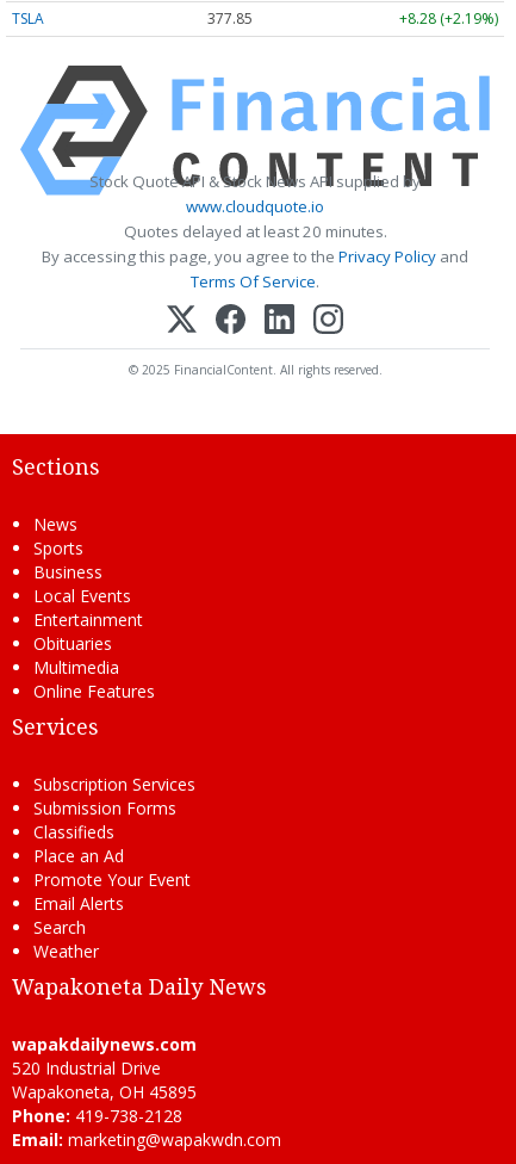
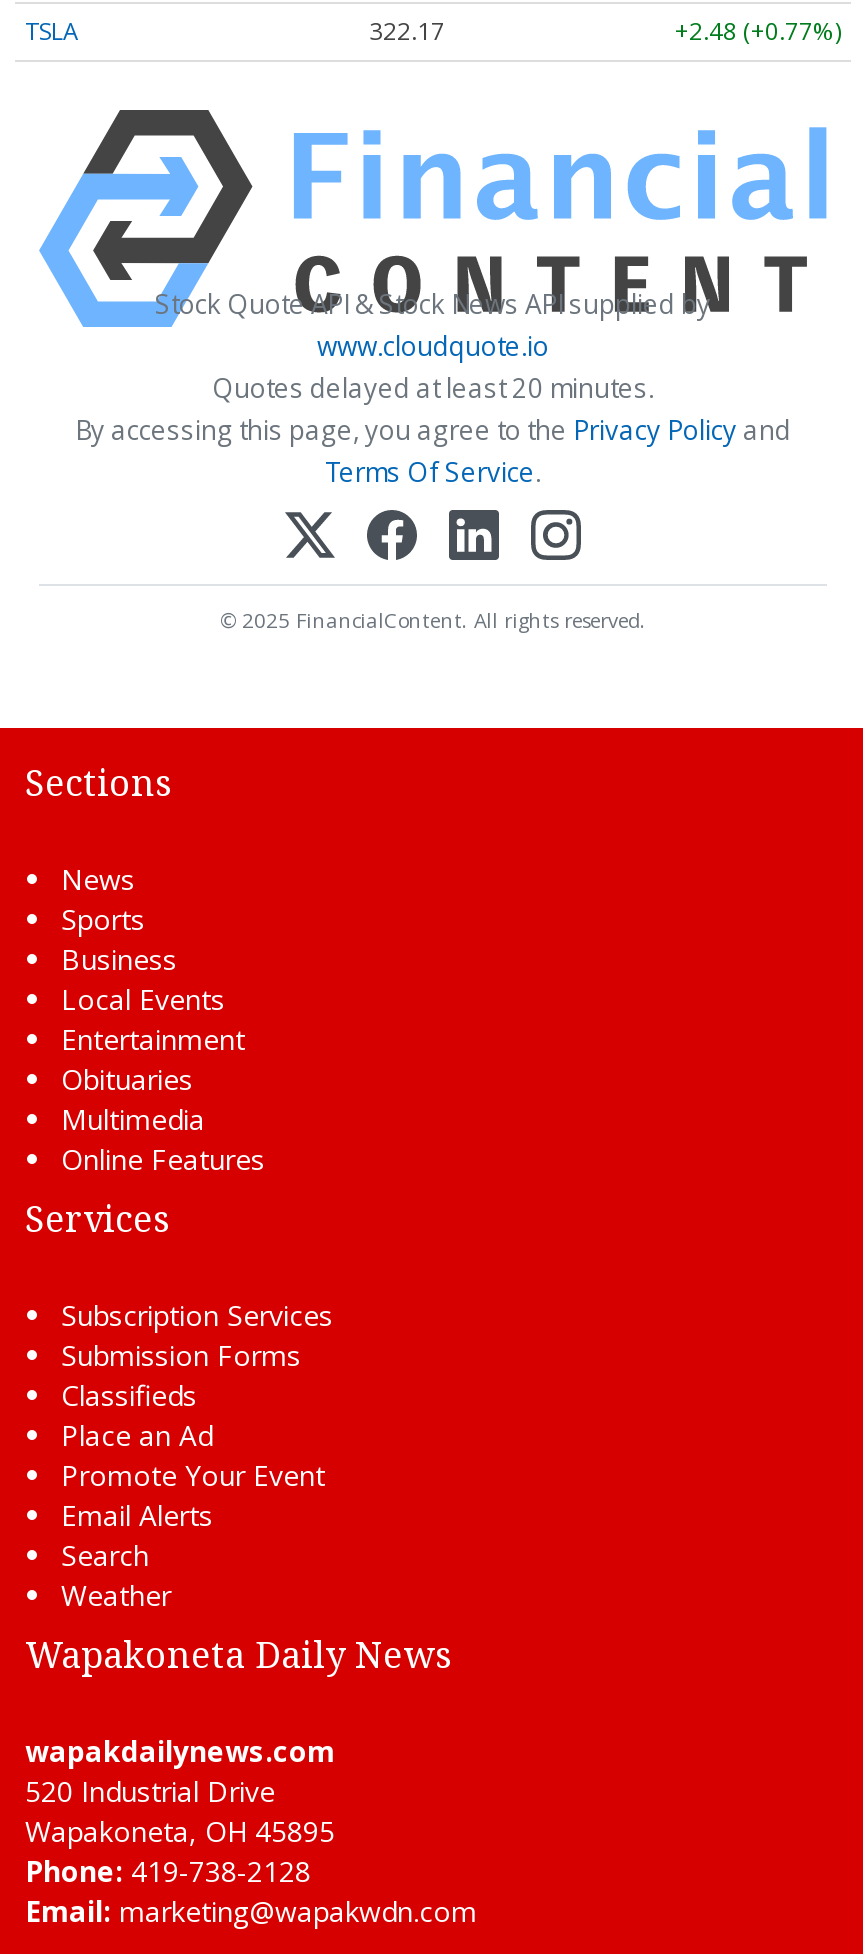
[207,8,253,28] 377.85 -> [369,14,445,48] 322.17
[399,8,498,28] +8.28 (+2.19%) -> [675,14,841,48] +2.48 (+0.77%)

